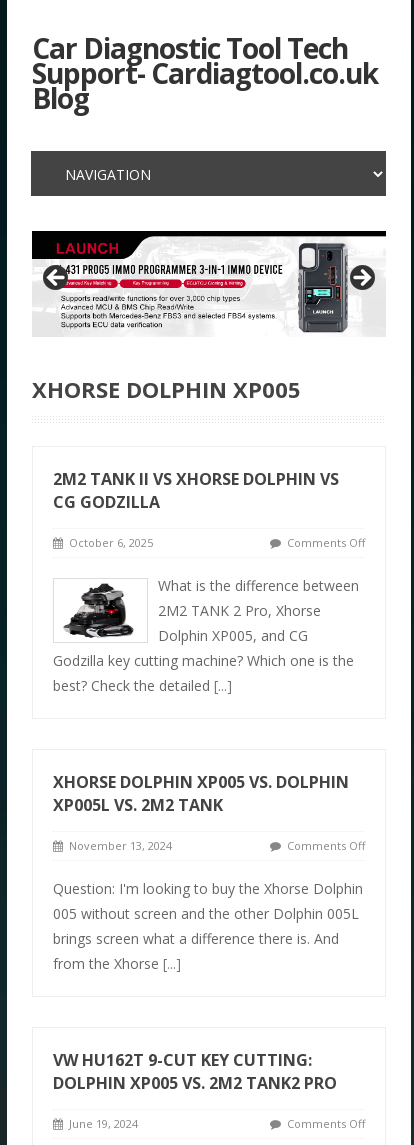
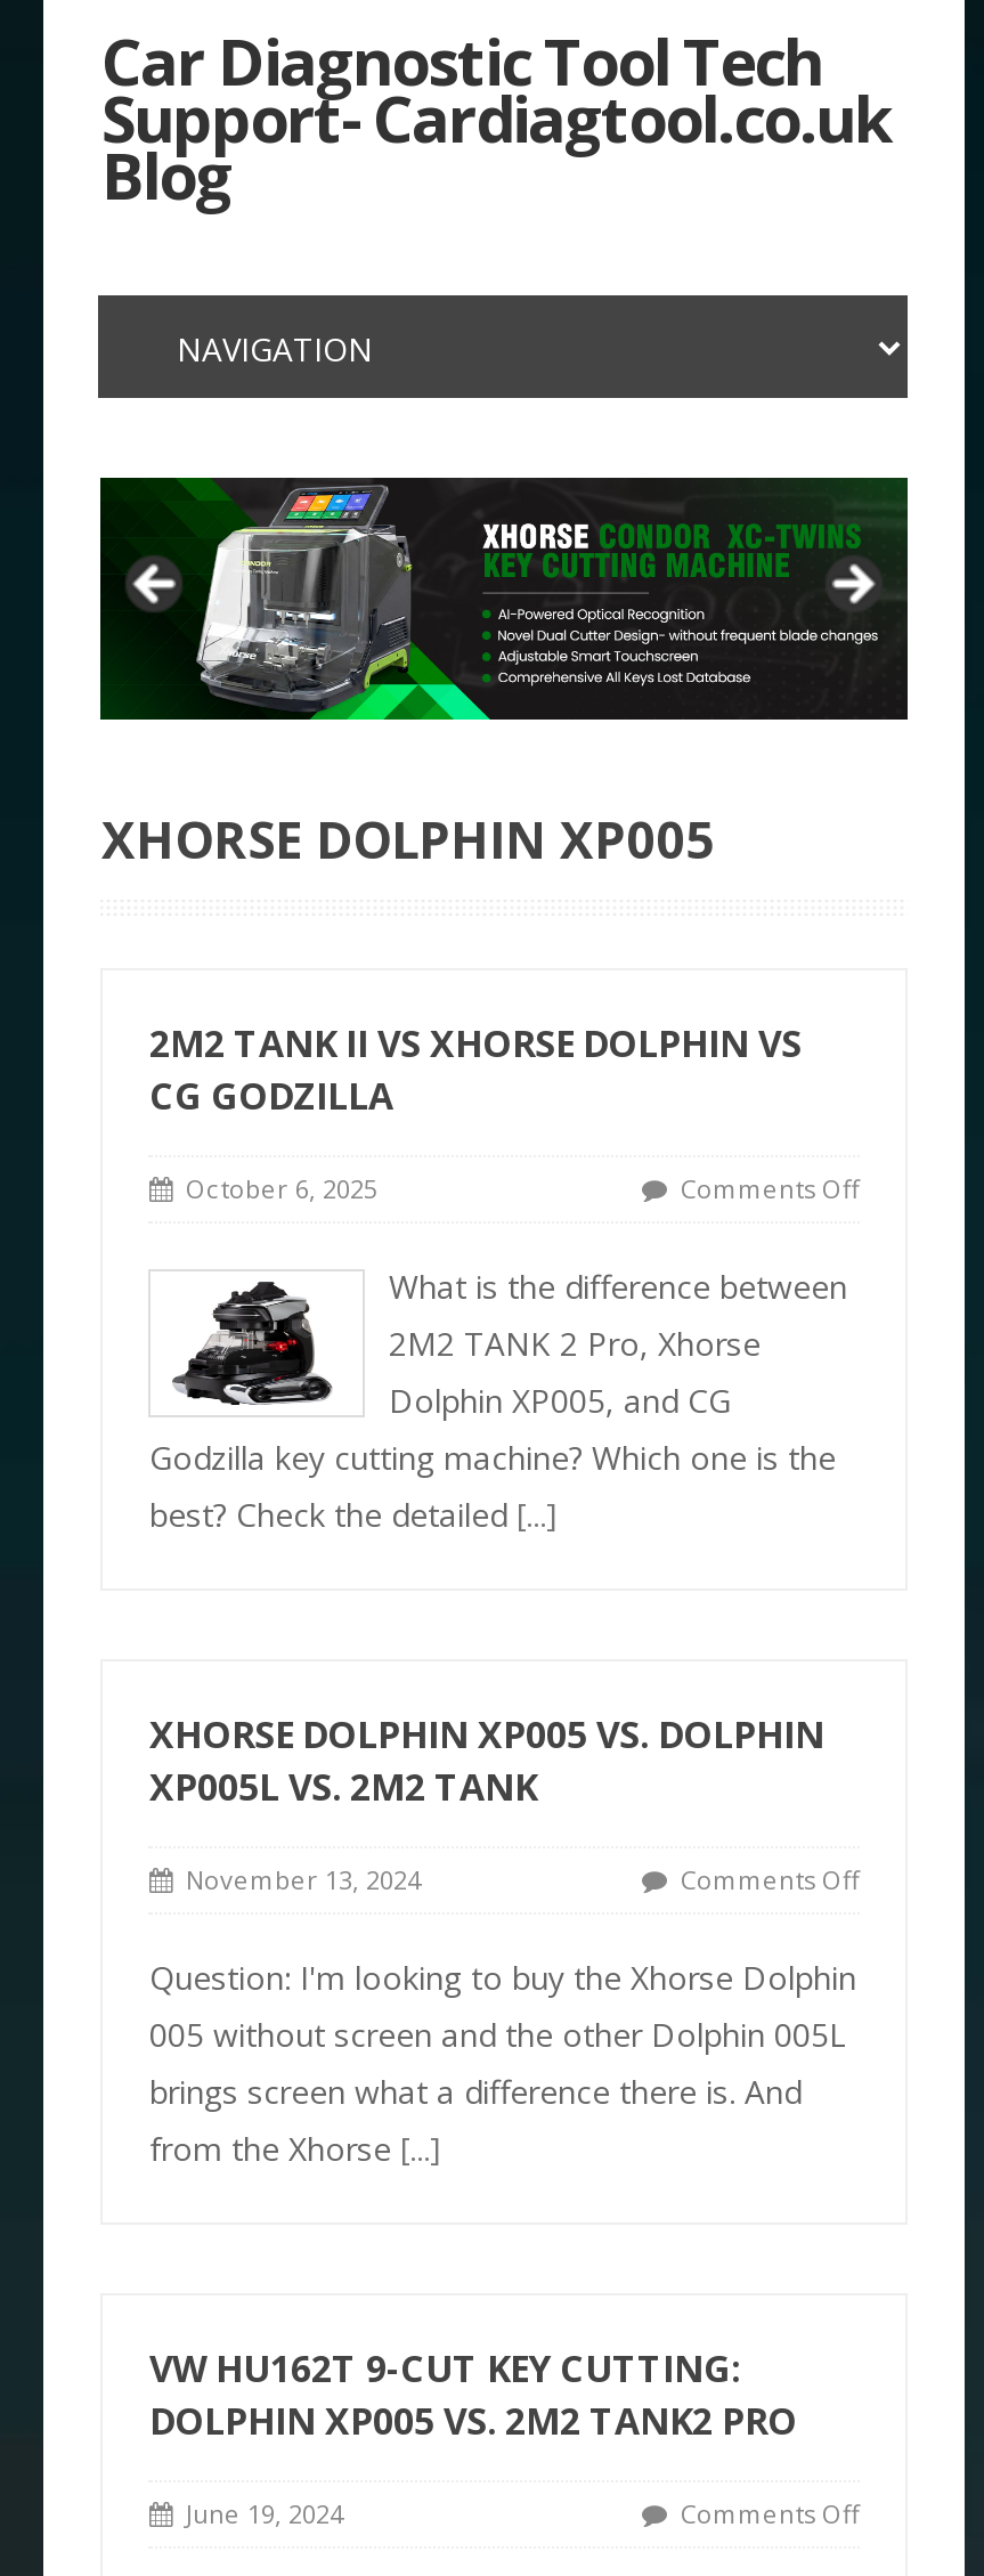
[32,231,386,337] [image] -> [98,478,910,722] [image]

